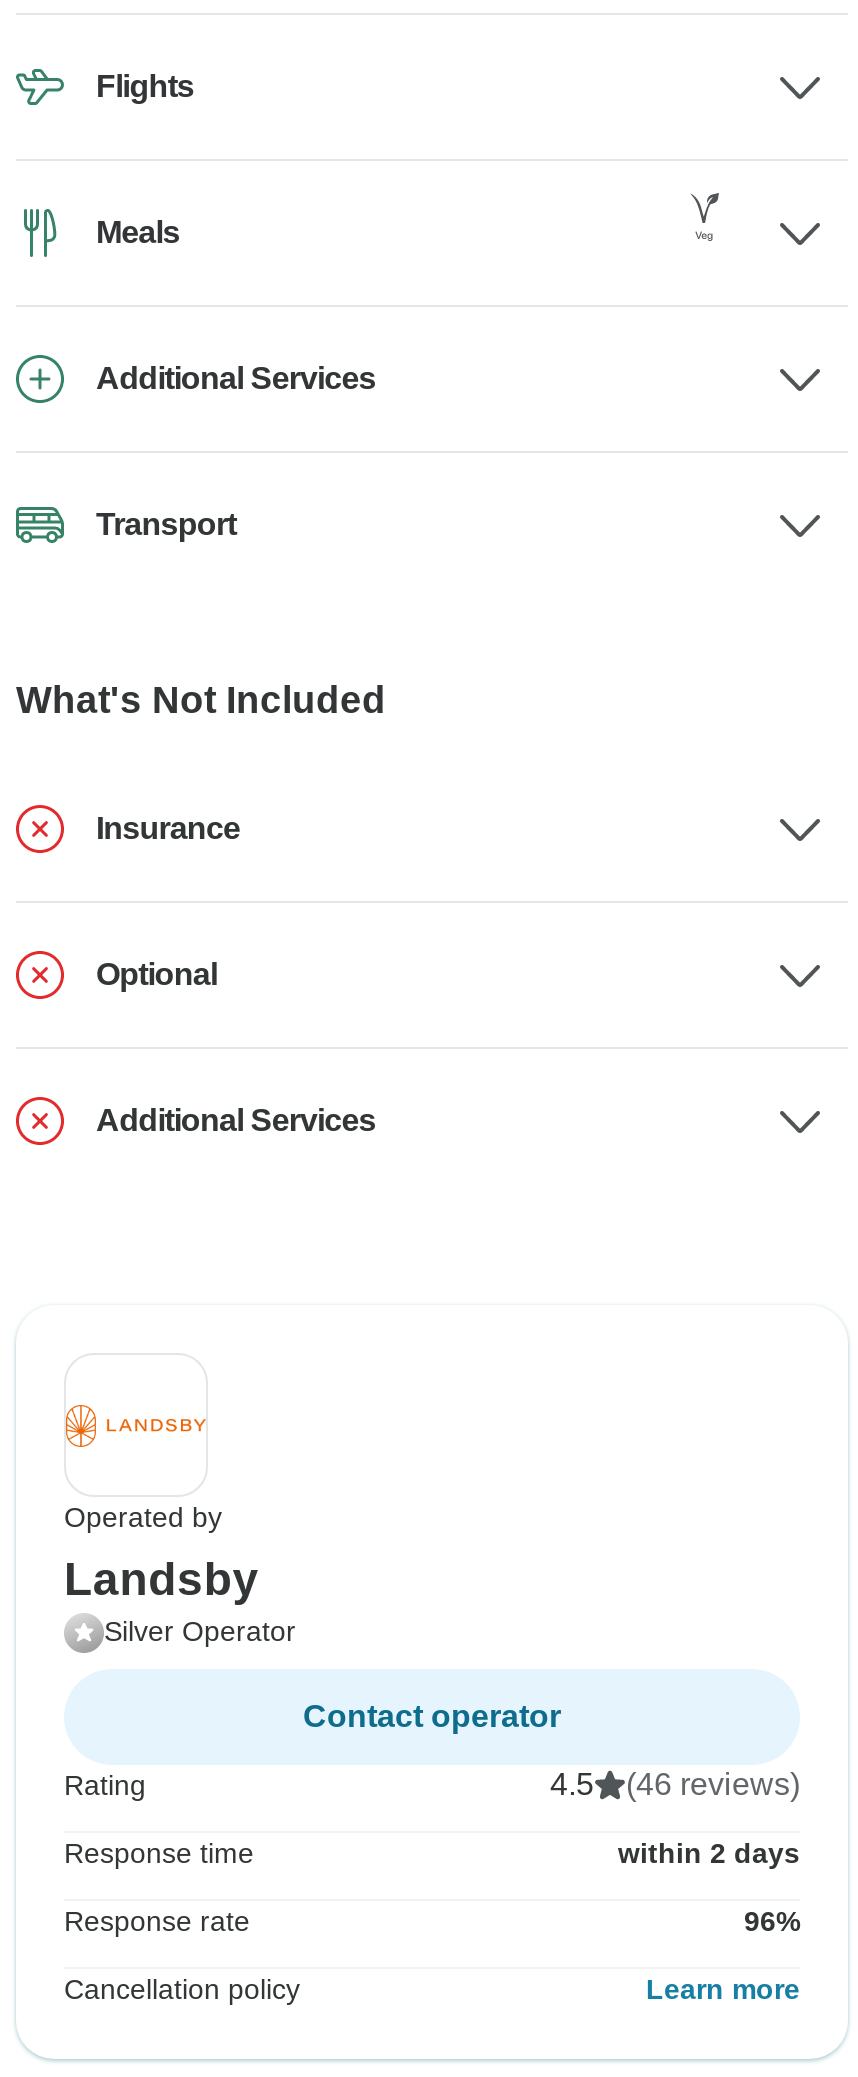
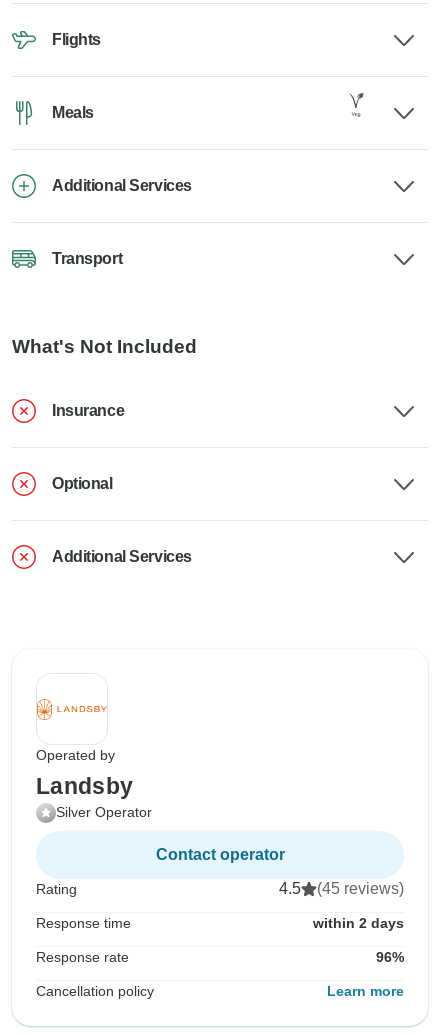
[550,1768,800,1802] 4.5 (46 reviews) -> [279,880,404,897] 4.5 (45 reviews)

